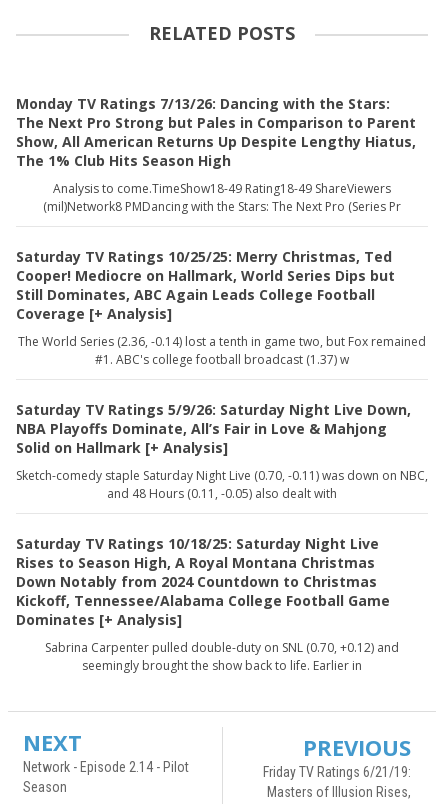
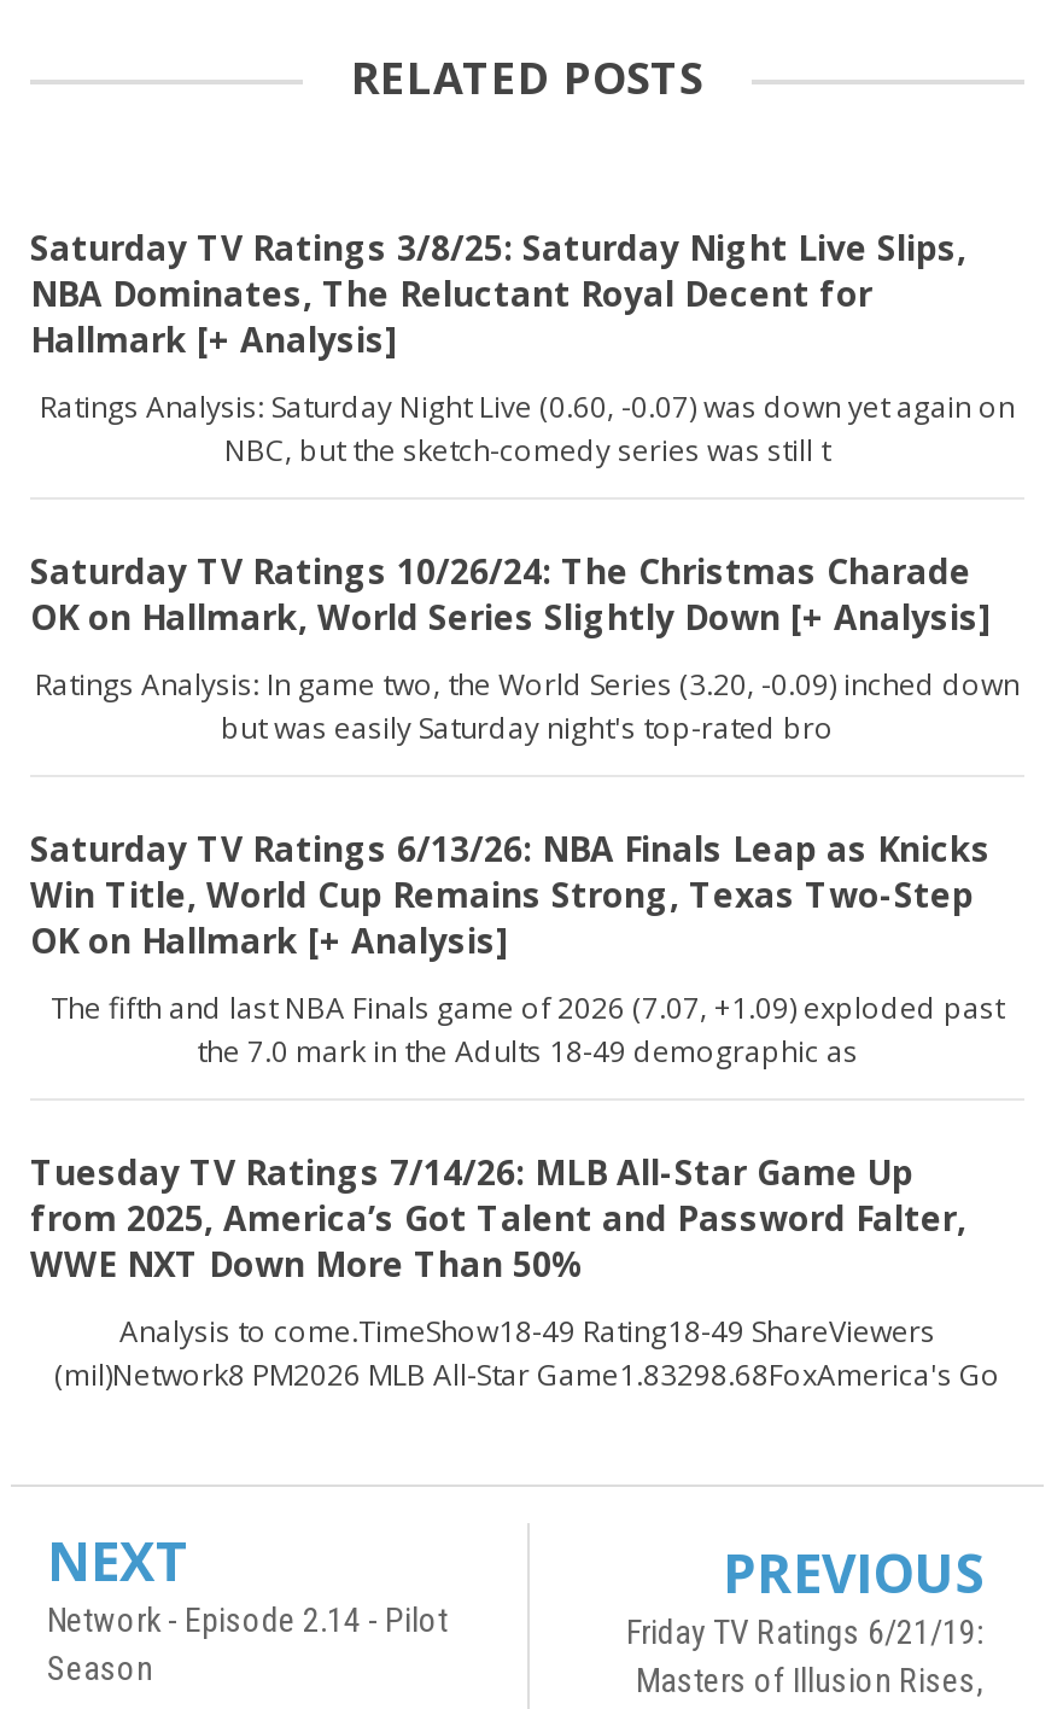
[16,94,416,170] Monday TV Ratings 7/13/26: Dancing with the Stars: | The Next Pro Strong but Pales in Comparison to Parent | Show, All American Returns Up Despite Lengthy Hiatus, | The 1% Club Hits Season High -> [30,226,1020,1288] Saturday TV Ratings 3/8/25: Saturday Night Live Slips, | NBA Dominates, The Reluctant Royal Decent for | Hallmark [+ Analysis] | Ratings Analysis: Saturday Night Live (0.60, -0.07) was down yet again on | NBC, but the sketch-comedy series was still t | Saturday TV Ratings 10/26/24: The Christmas Charade | OK on Hallmark, World Series Slightly Down [+ Analysis] | Ratings Analysis: In game two, the World Series (3.20, -0.09) inched down | but was easily Saturday night's top-rated bro | Saturday TV Ratings 6/13/26: NBA Finals Leap as Knicks | Win Title, World Cup Remains Strong, Texas Two-Step | OK on Hallmark [+ Analysis] | The fifth and last NBA Finals game of 2026 (7.07, +1.09) exploded past | the 7.0 mark in the Adults 18-49 demographic as | Tuesday TV Ratings 7/14/26: MLB All-Star Game Up | from 2025, America’s Got Talent and Password Falter, | WWE NXT Down More Than 50%
moved [53,180,391,197] -> [119,1312,935,1353]: Analysis to come.TimeShow18-49 Rating18-49 ShareViewers
[16,198,428,674] (mil)Network8 PMDancing with the Stars: The Next Pro (Series Pr | Saturday TV Ratings 10/25/25: Merry Christmas, Ted | Cooper! Mediocre on Hallmark, World Series Dips but | Still Dominates, ABC Again Leads College Football | Coverage [+ Analysis] | The World Series (2.36, -0.14) lost a tenth in game two, but Fox remained | #1. ABC's college football broadcast (1.37) w | Saturday TV Ratings 5/9/26: Saturday Night Live Down, | NBA Playoffs Dominate, All’s Fair in Love & Mahjong | Solid on Hallmark [+ Analysis] | Sketch-comedy staple Saturday Night Live (0.70, -0.11) was down on NBC, | and 48 Hours (0.11, -0.05) also dealt with | Saturday TV Ratings 10/18/25: Saturday Night Live | Rises to Season High, A Royal Montana Christmas | Down Notably from 2024 Countdown to Christmas | Kickoff, Tennessee/Alabama College Football Game | Dominates [+ Analysis] | Sabrina Carpenter pulled double-duty on SNL (0.70, +0.12) and | seemingly brought the show back to life. Earlier in -> [54,1355,1000,1396] (mil)Network8 PM2026 MLB All-Star Game1.83298.68FoxAmerica's Go

